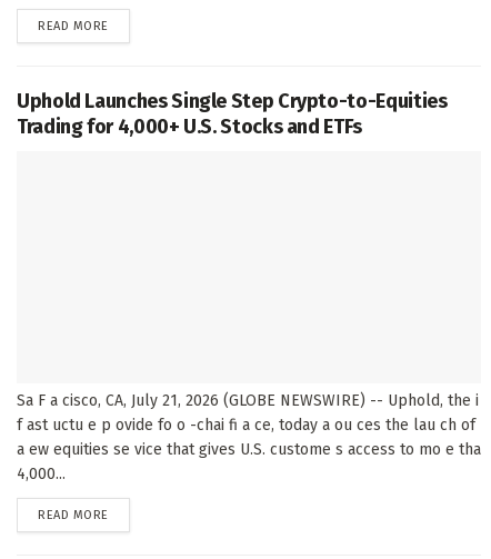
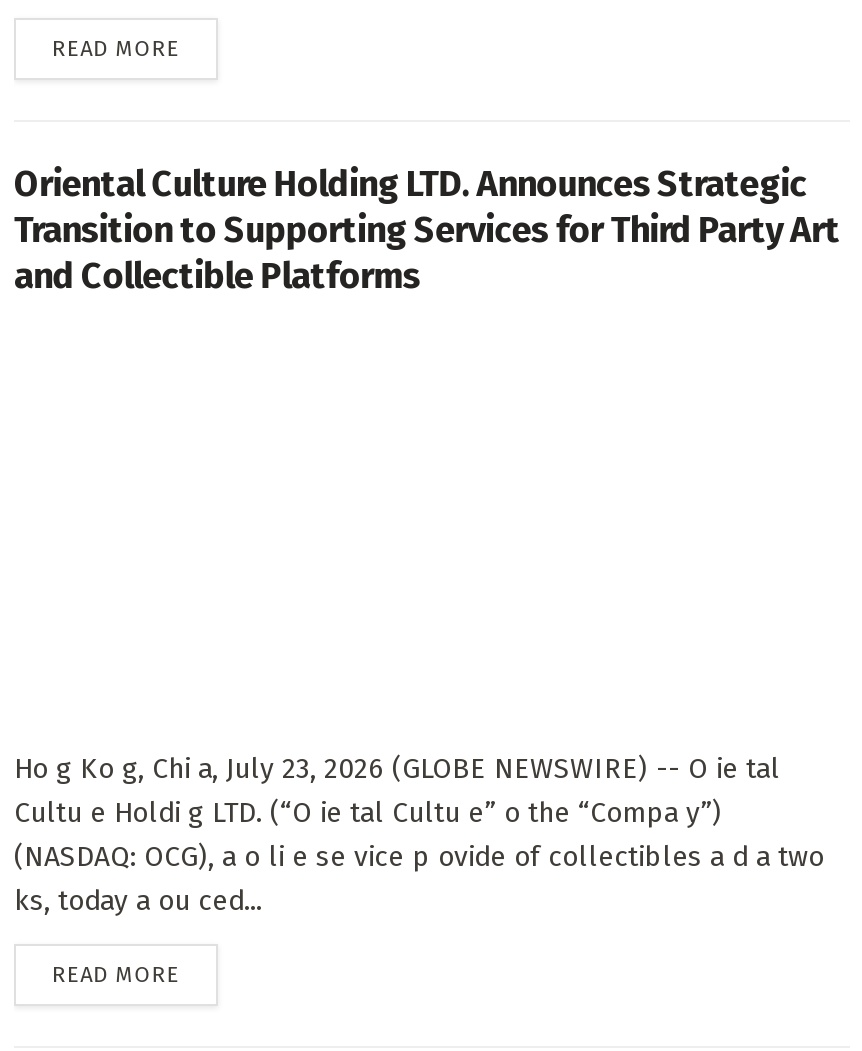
[17,89,447,139] Uphold Launches Single Step Crypto-to-Equities | Trading for 4,000+ U.S. Stocks and ETFs -> [14,162,840,298] Oriental Culture Holding LTD. Announces Strategic | Transition to Supporting Services for Third Party Art | and Collectible Platforms
[17,391,481,483] Sa F a cisco, CA, July 21, 2026 (GLOBE NEWSWIRE) -- Uphold, the i | f ast uctu e p ovide fo o -chai fi a ce, today a ou ces the lau ch of | a ew equities se vice that gives U.S. custome s access to mo e tha | 4,000... -> [14,752,824,918] Ho g Ko g, Chi a, July 23, 2026 (GLOBE NEWSWIRE) -- O ie tal | Cultu e Holdi g LTD. (“O ie tal Cultu e” o the “Compa y”) | (NASDAQ: OCG), a o li e se vice p ovide of collectibles a d a two | ks, today a ou ced...

